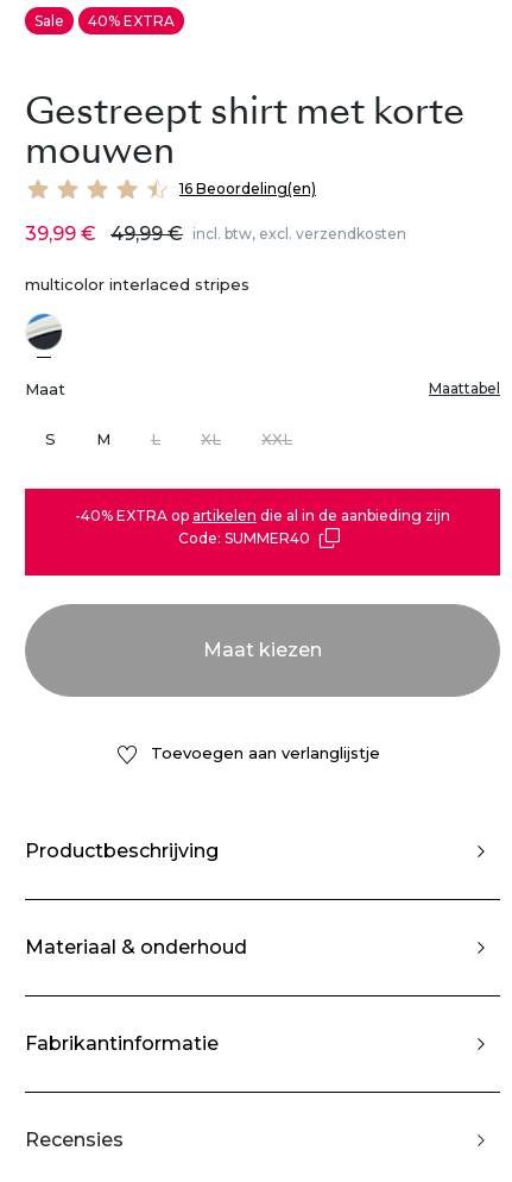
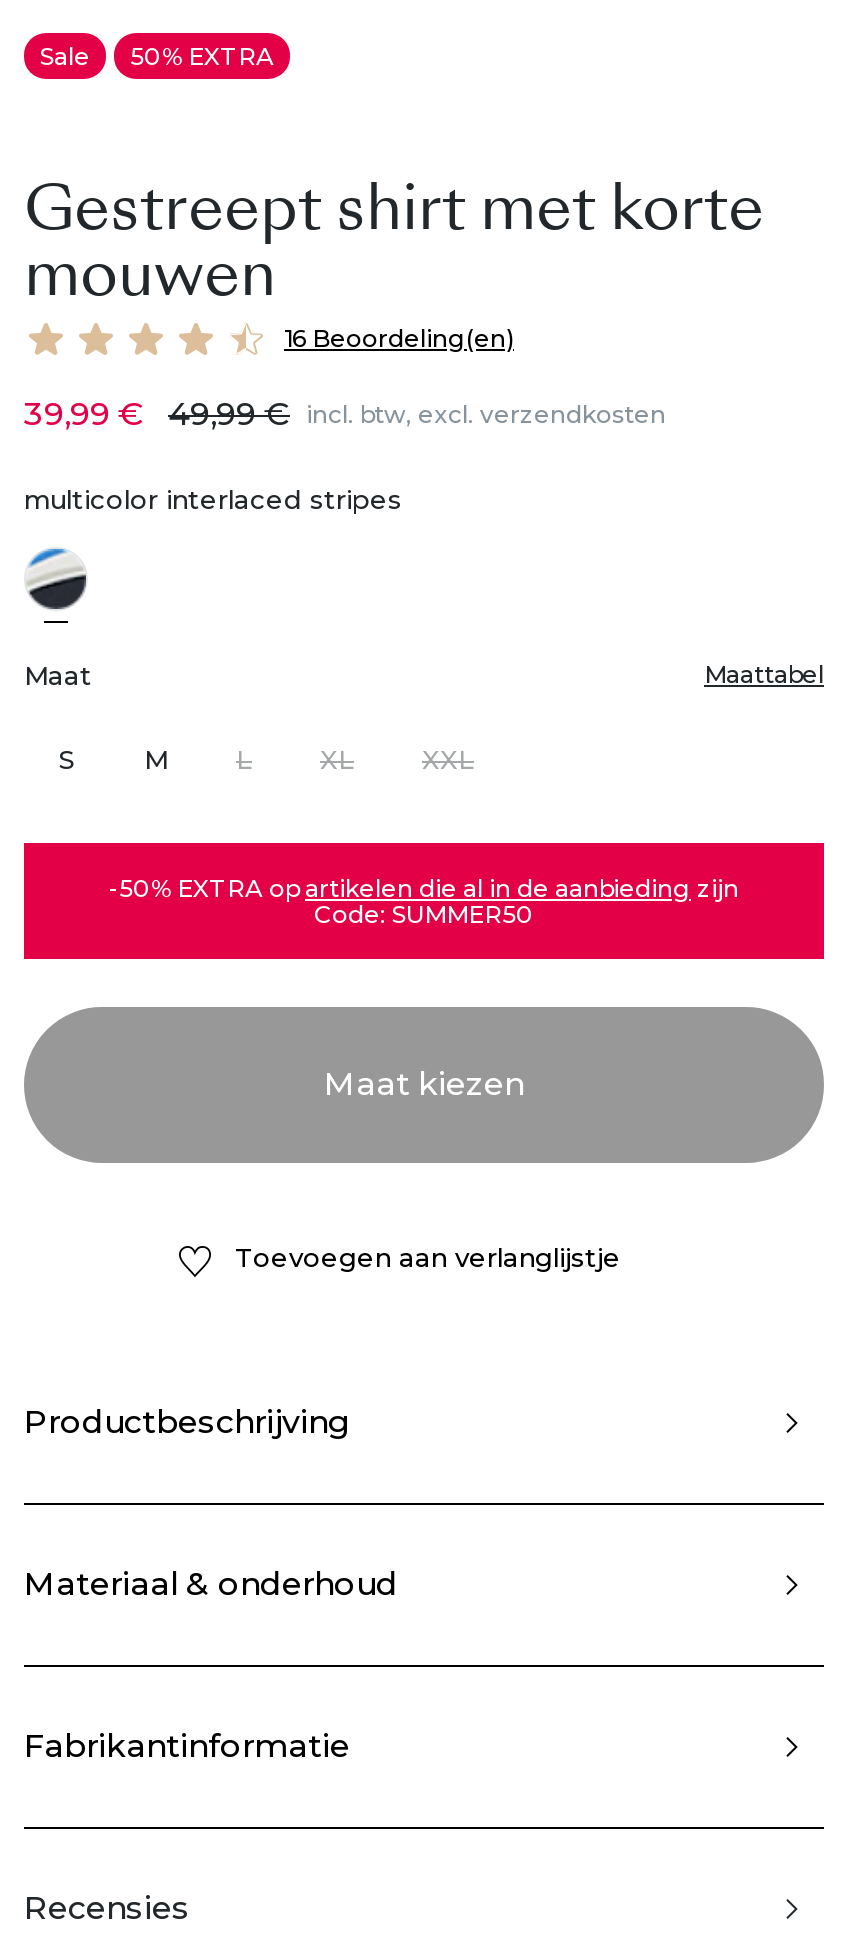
[34,12,175,29] Sale 40% EXTRA -> [40,40,274,70] Sale 50% EXTRA
[75,506,450,524] -40% EXTRA op artikelen die al in de aanbieding zijn -> [109,872,739,902] -50% EXTRA op artikelen die al in de aanbieding zijn
[178,529,309,547] Code: SUMMER40 -> [314,898,534,928] Code: SUMMER50

